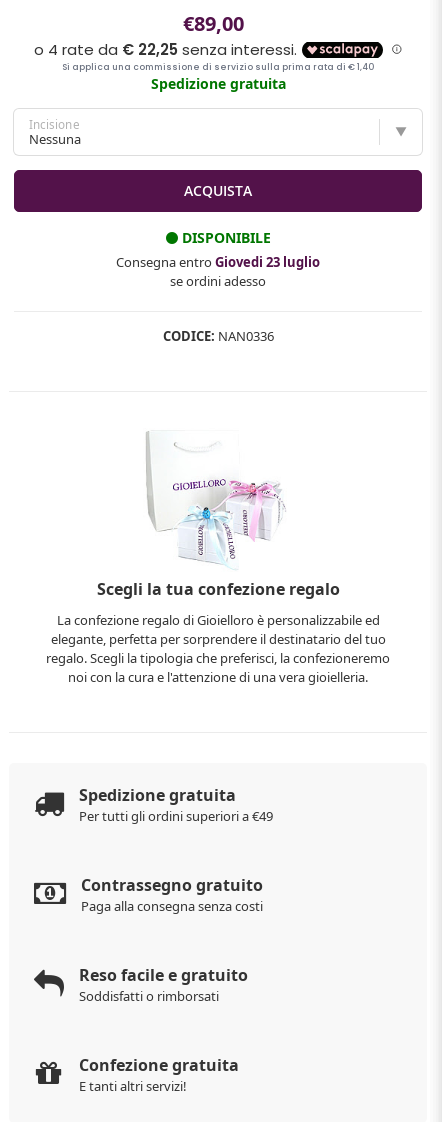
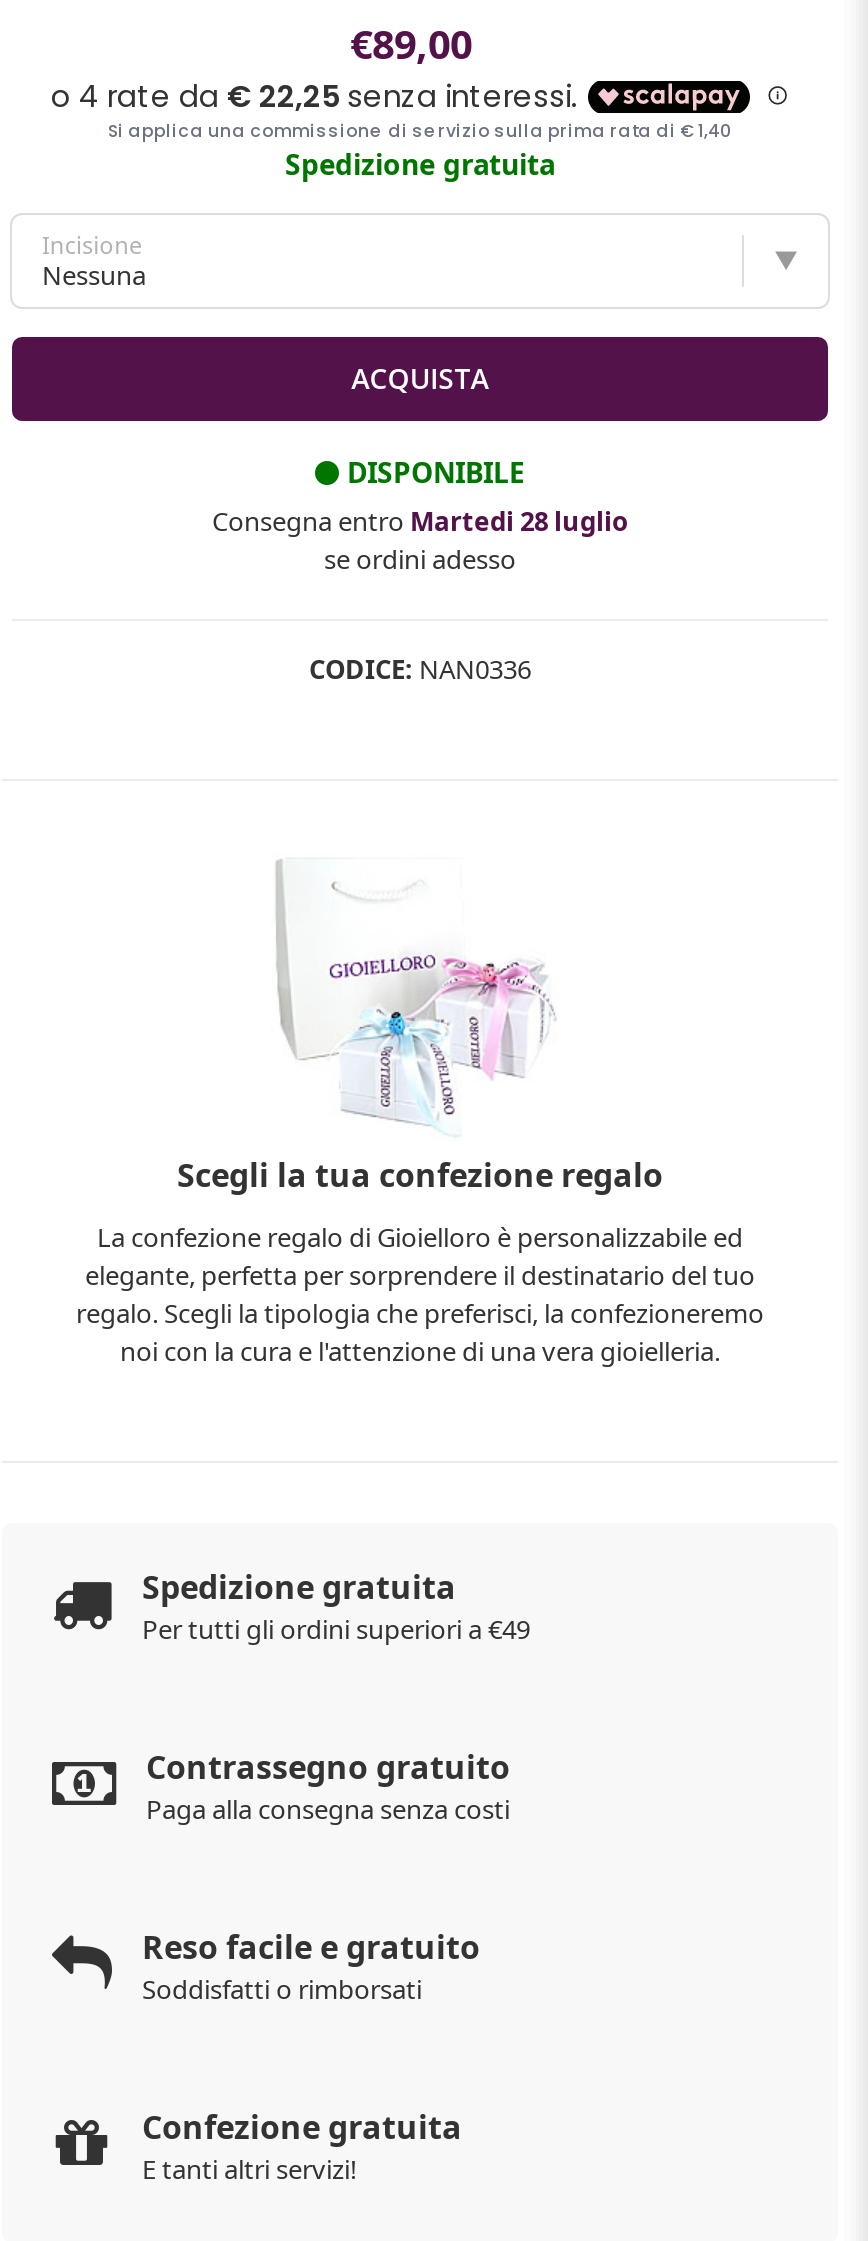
[116,253,320,271] Consegna entro Giovedi 23 luglio -> [212,503,628,539] Consegna entro Martedi 28 luglio

